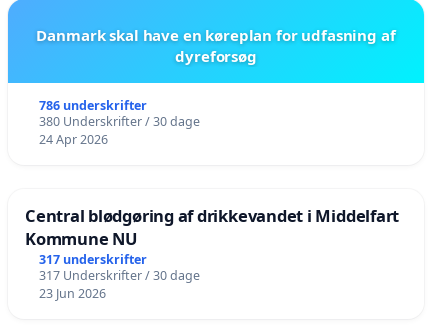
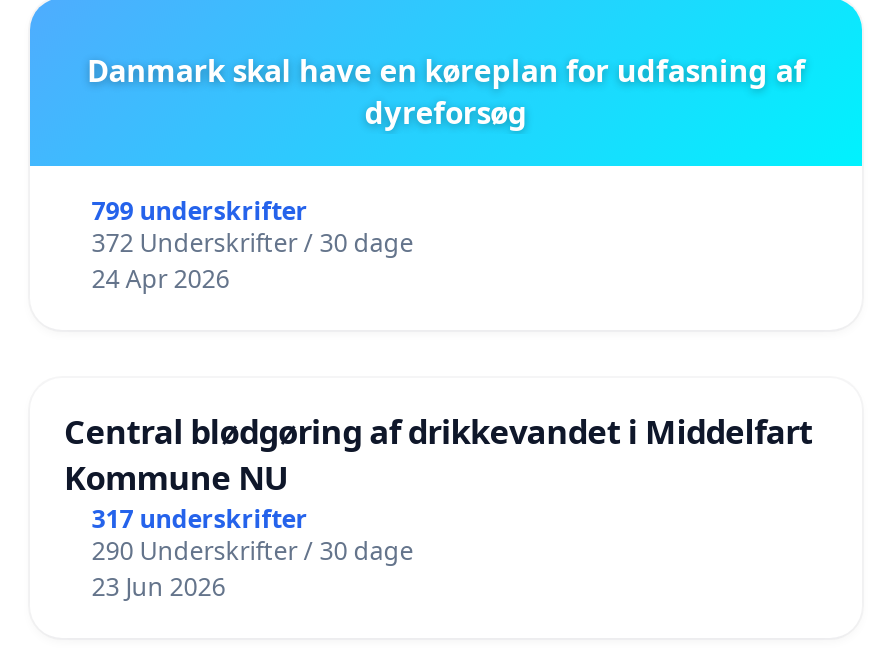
[39,97,147,114] 786 underskrifter -> [92,194,308,228] 799 underskrifter
[39,113,200,130] 380 Underskrifter / 30 dage -> [92,226,414,260] 372 Underskrifter / 30 dage
[39,267,200,284] 317 Underskrifter / 30 dage -> [92,534,414,568] 290 Underskrifter / 30 dage

